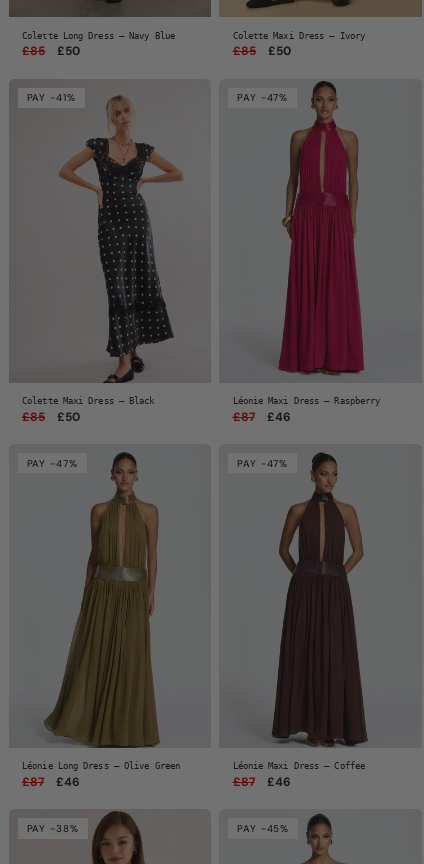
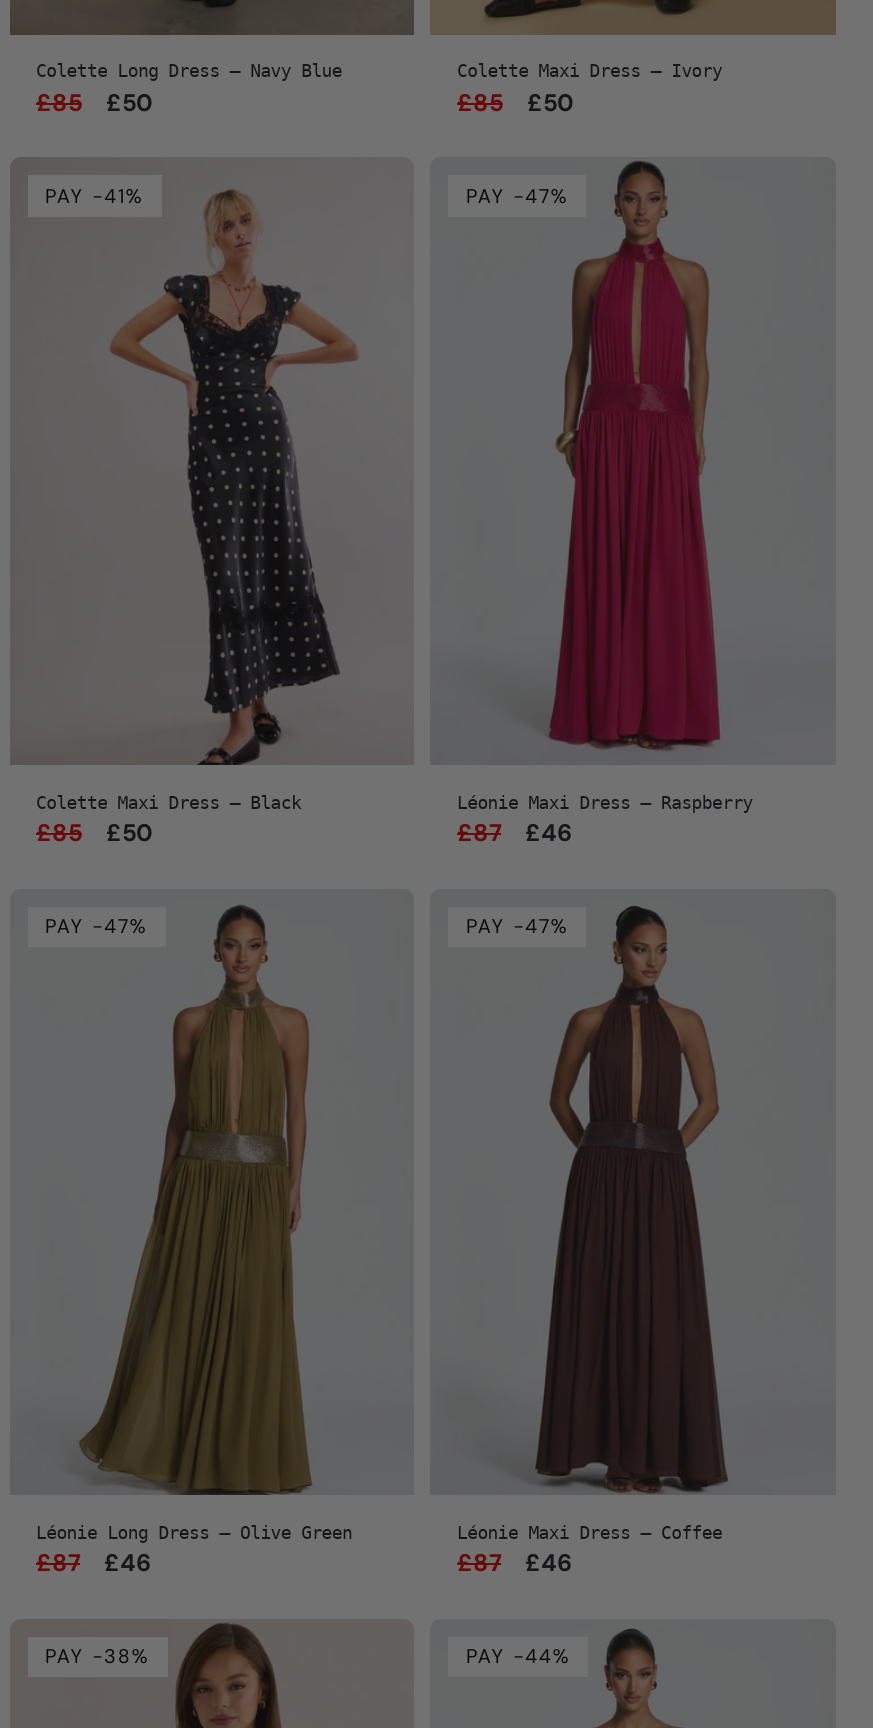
[237,822,289,835] PAY -45% -> [466,1644,570,1670] PAY -44%

